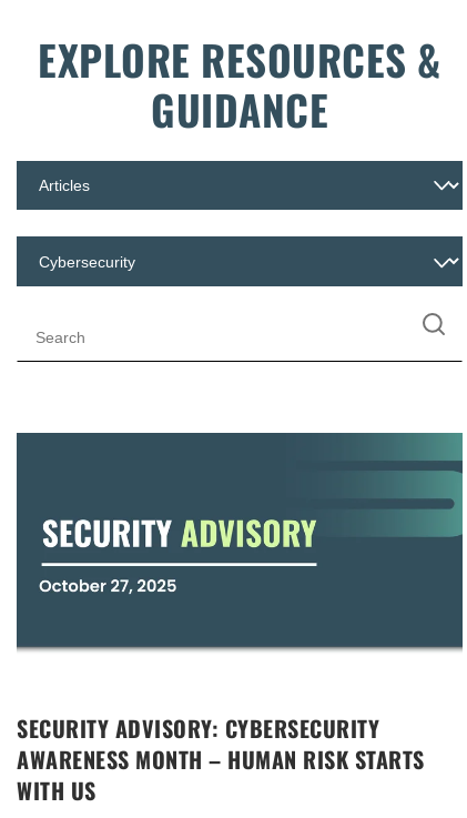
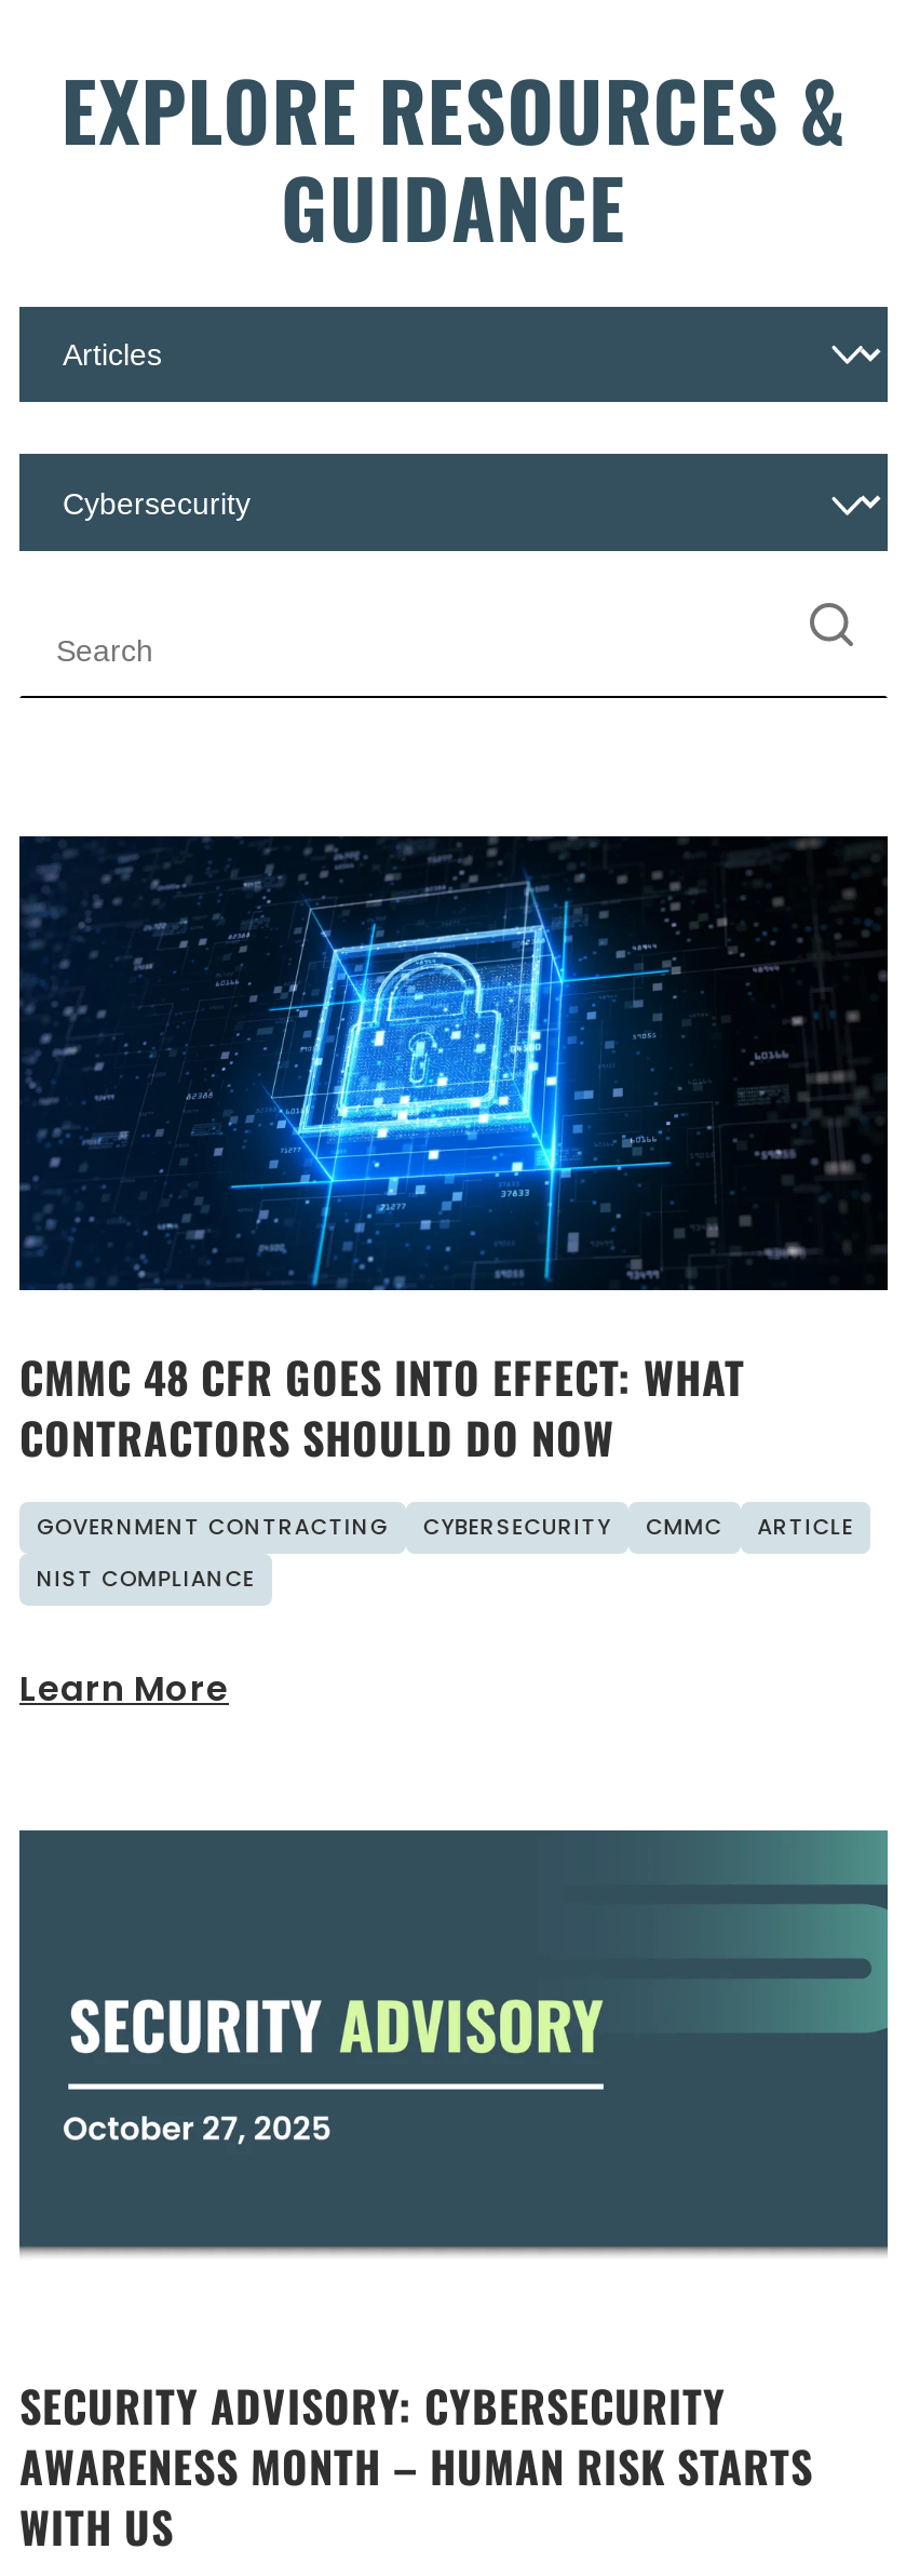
none -> [17,834,890,1714] [image] | CMMC 48 CFR GOES INTO EFFECT: WHAT | CONTRACTORS SHOULD DO NOW | GOVERNMENT CONTRACTING | CYBERSECURITY | CMMC | ARTICLE | NIST COMPLIANCE | Learn More

